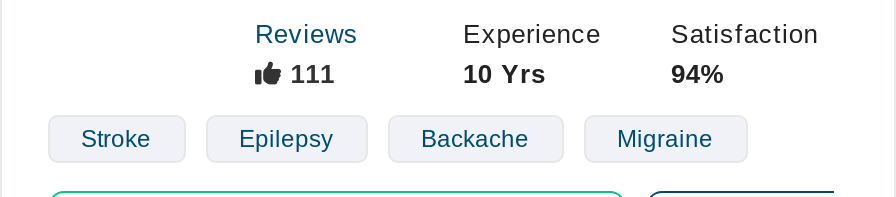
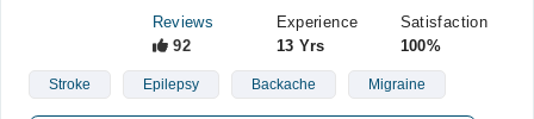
[282,59,335,89] 111 -> [168,37,191,55] 92
[463,59,546,89] 10 Yrs -> [276,37,325,55] 13 Yrs
[671,59,725,89] 94% -> [400,37,441,55] 100%

